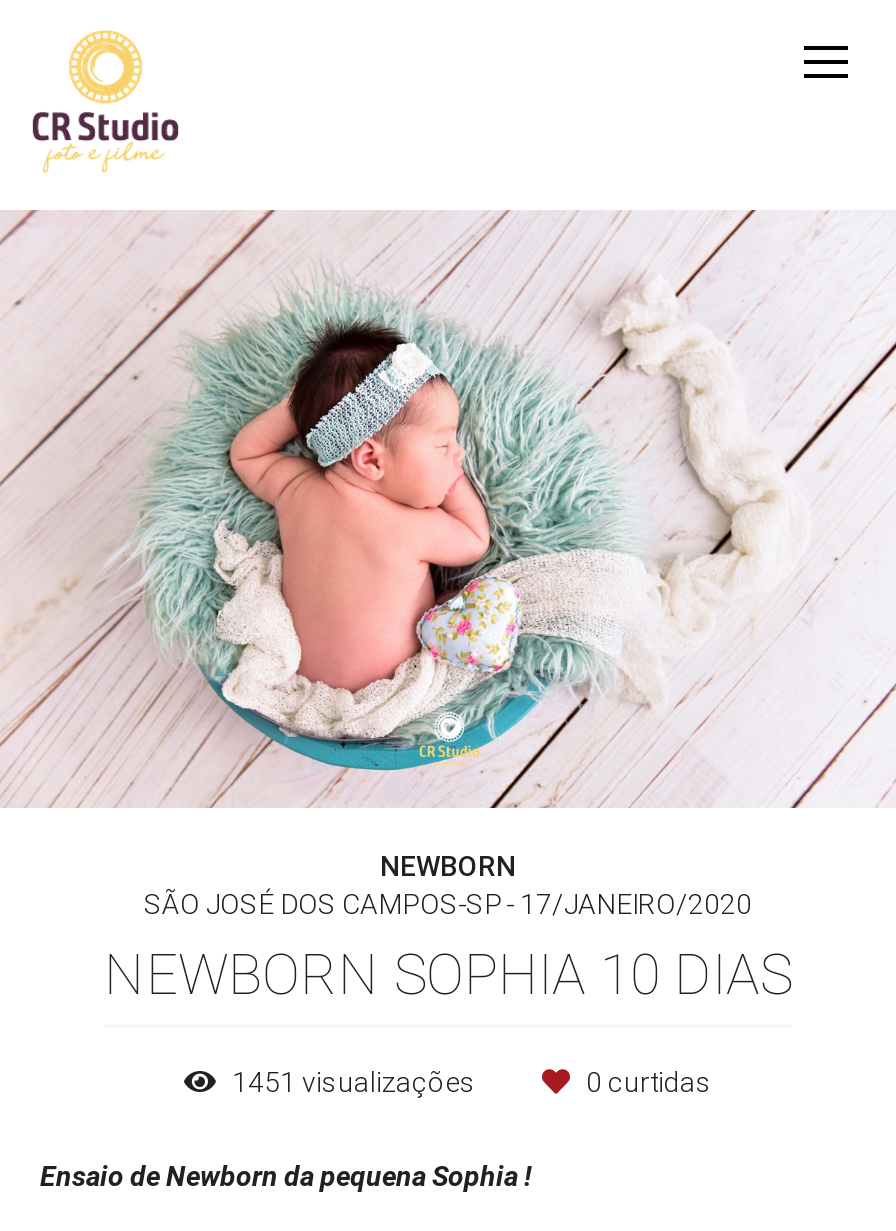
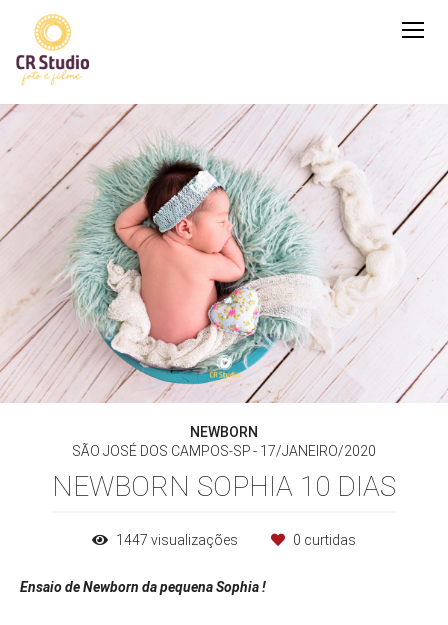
[232,1065,482,1097] 1451 visualizações -> [116,532,241,548] 1447 visualizações

